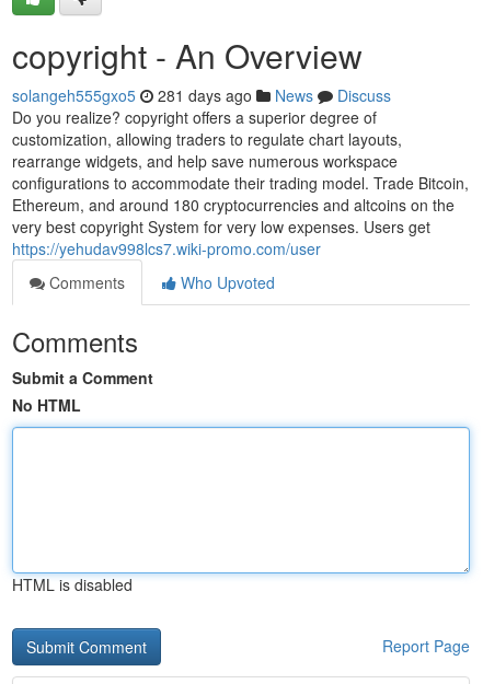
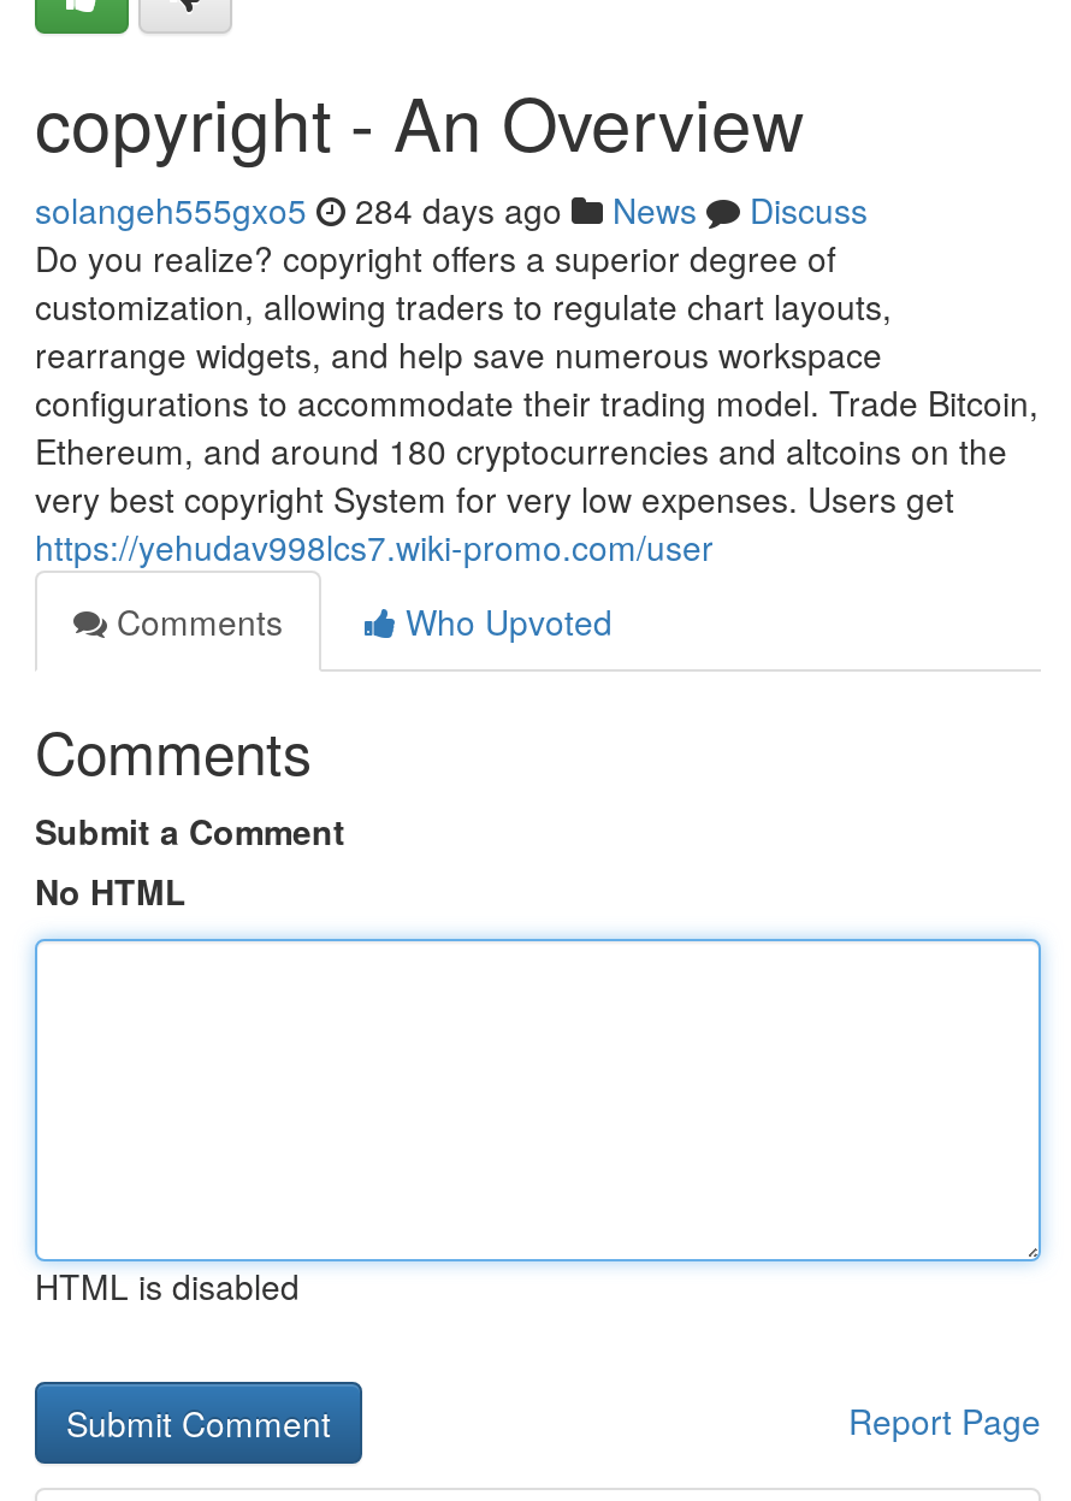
[12,84,391,106] solangeh555gxo5 281 days ago News Discuss -> [35,185,868,234] solangeh555gxo5 284 days ago News Discuss

